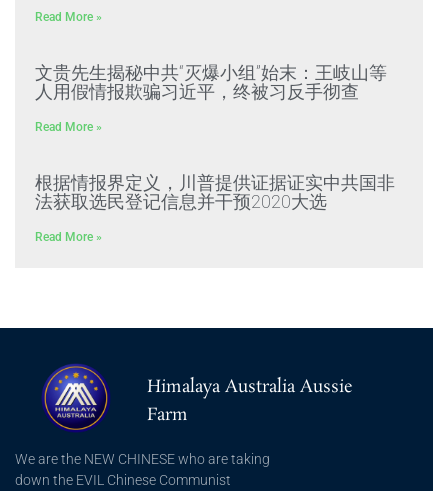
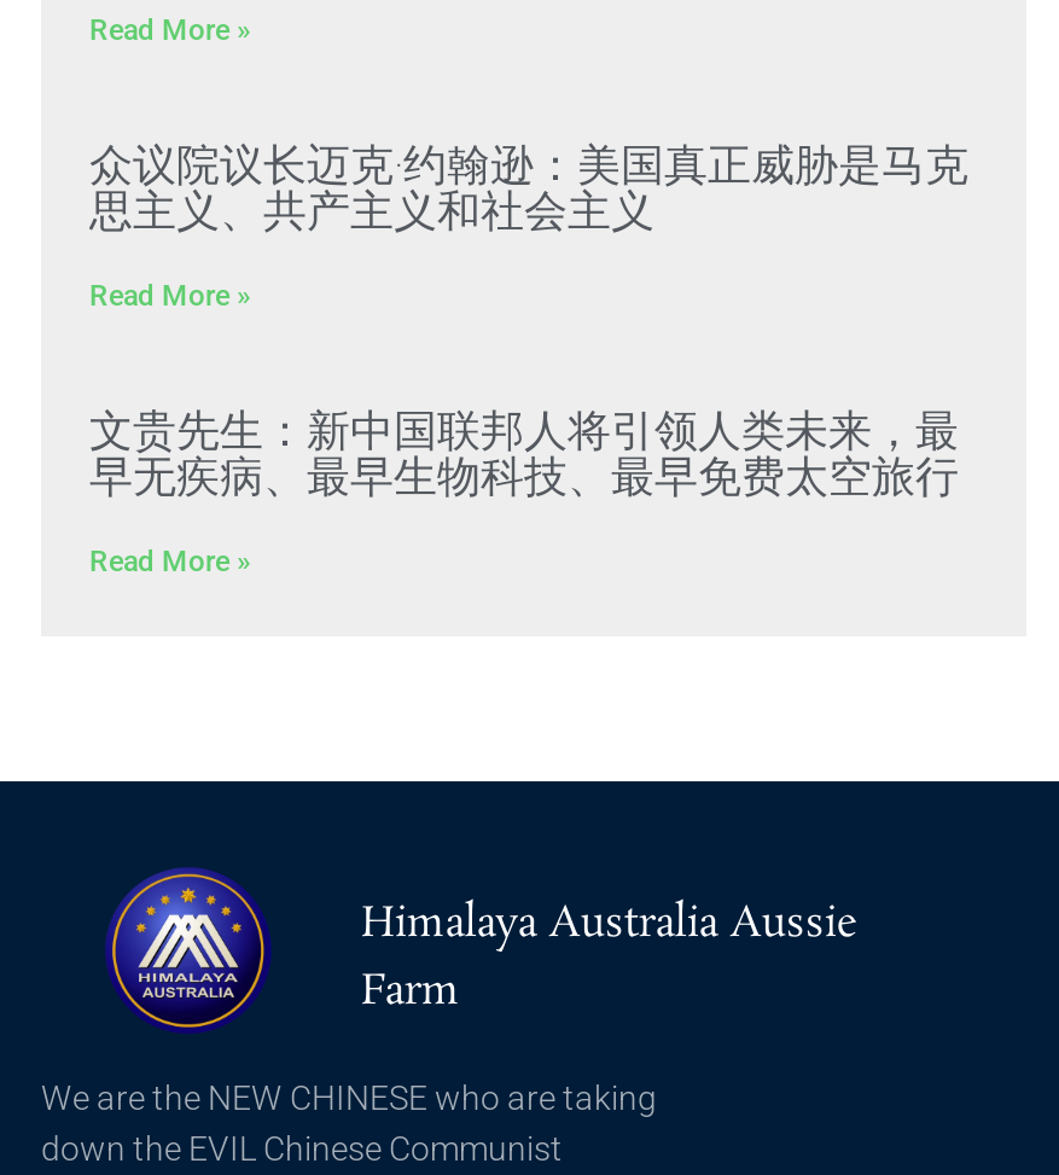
[35,62,387,102] 文贵先生揭秘中共“灭爆小组”始末：王岐山等 | 人用假情报欺骗习近平，终被习反手彻查 -> [89,138,968,235] 众议院议长迈克·约翰逊：美国真正威胁是马克 | 思主义、共产主义和社会主义
[35,172,395,212] 根据情报界定义，川普提供证据证实中共国非 | 法获取选民登记信息并干预2020大选 -> [89,404,959,500] 文贵先生：新中国联邦人将引领人类未来，最 | 早无疾病、最早生物科技、最早免费太空旅行

